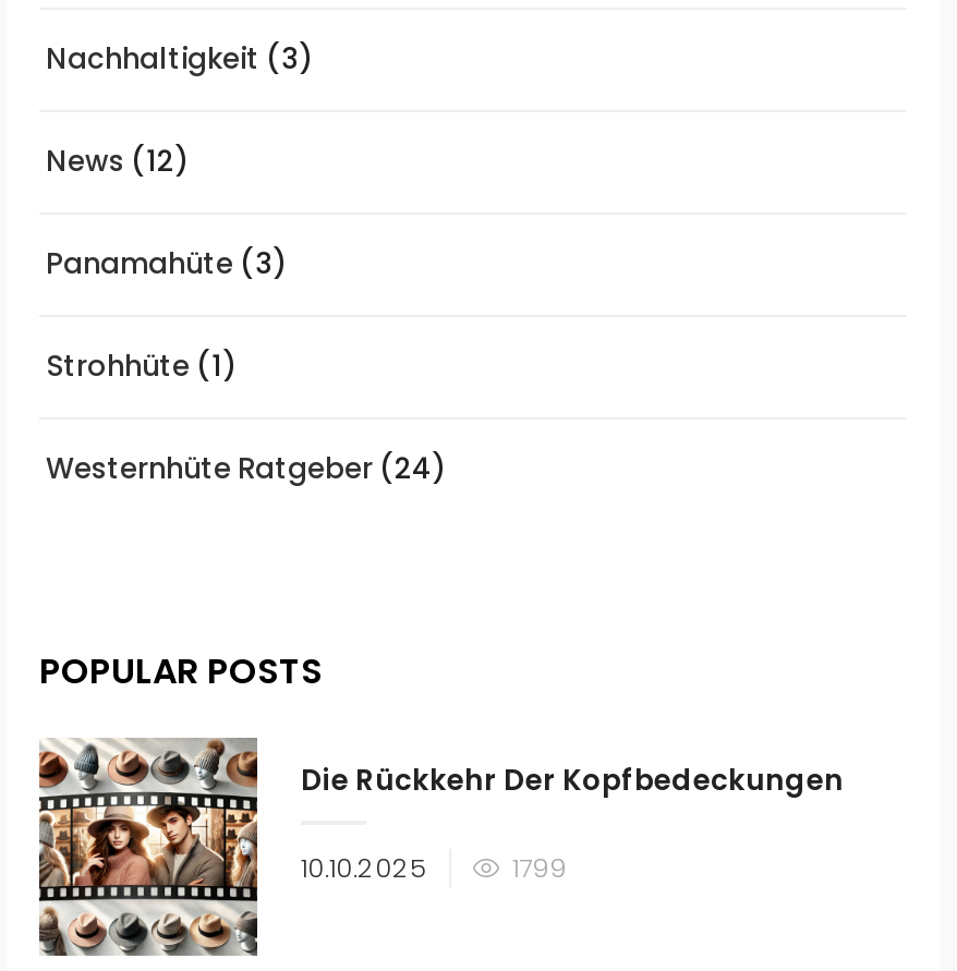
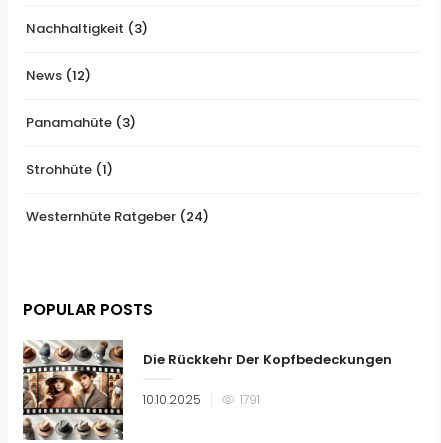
[506,848,567,885] 1799 -> [237,390,260,407] 1791

